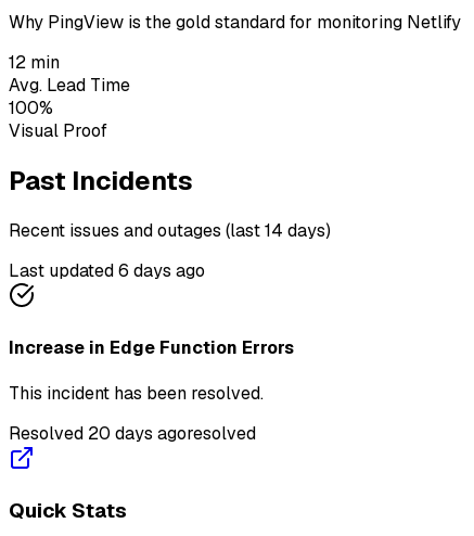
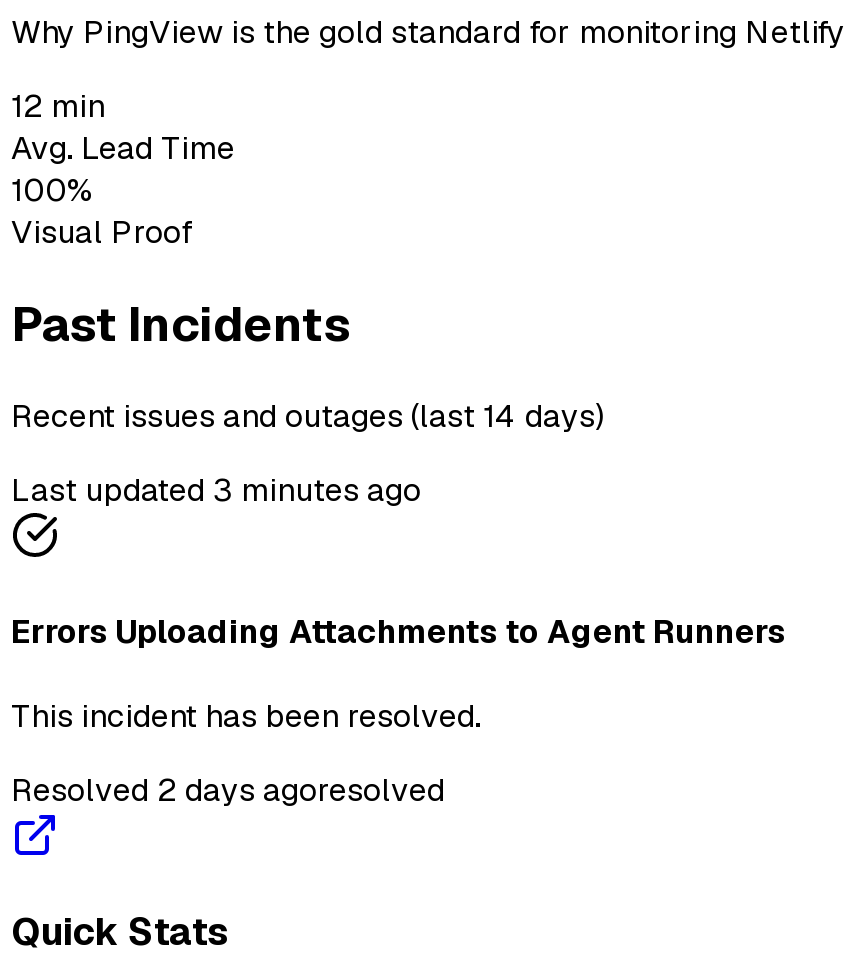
[9,259,205,282] Last updated 6 days ago -> [11,469,421,511] Last updated 3 minutes ago
[9,337,294,359] Increase in Edge Function Errors -> [11,611,785,653] Errors Uploading Attachments to Agent Runners
[9,423,256,445] Resolved 20 days agoresolved -> [11,770,445,812] Resolved 2 days agoresolved

